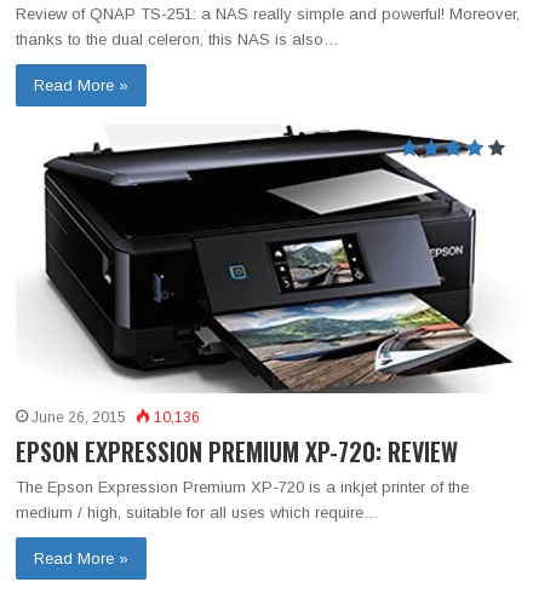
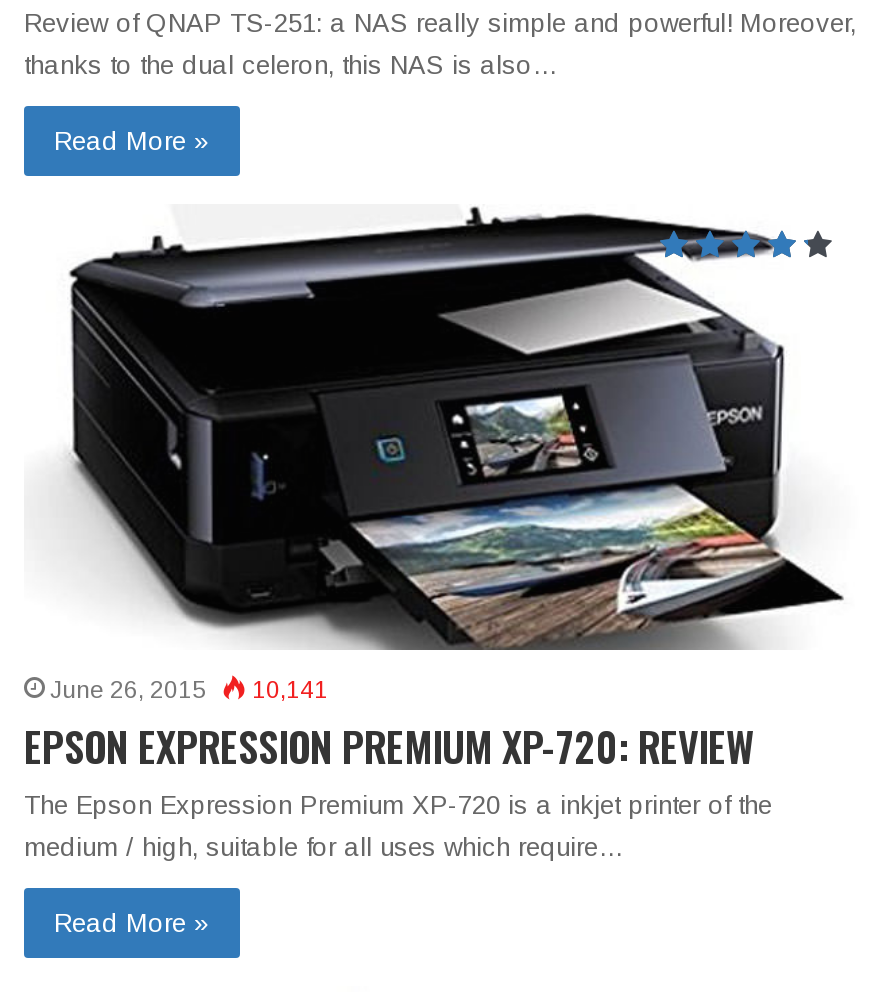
[31,409,200,426] June 26, 2015 10,136 -> [50,676,328,704] June 26, 2015 10,141

